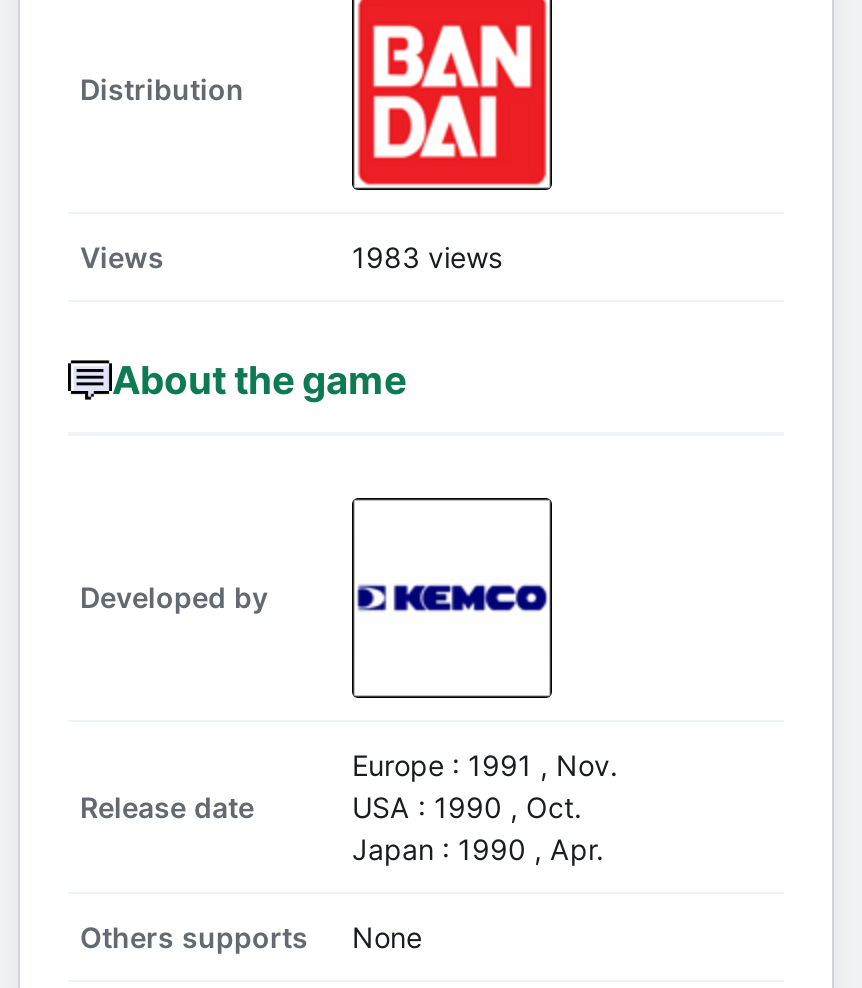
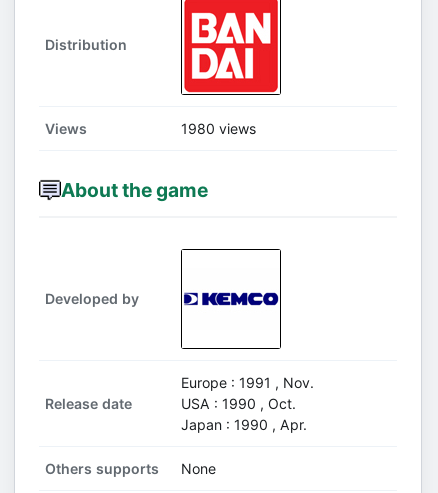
[352,240,502,274] 1983 views -> [181,120,256,137] 1980 views

